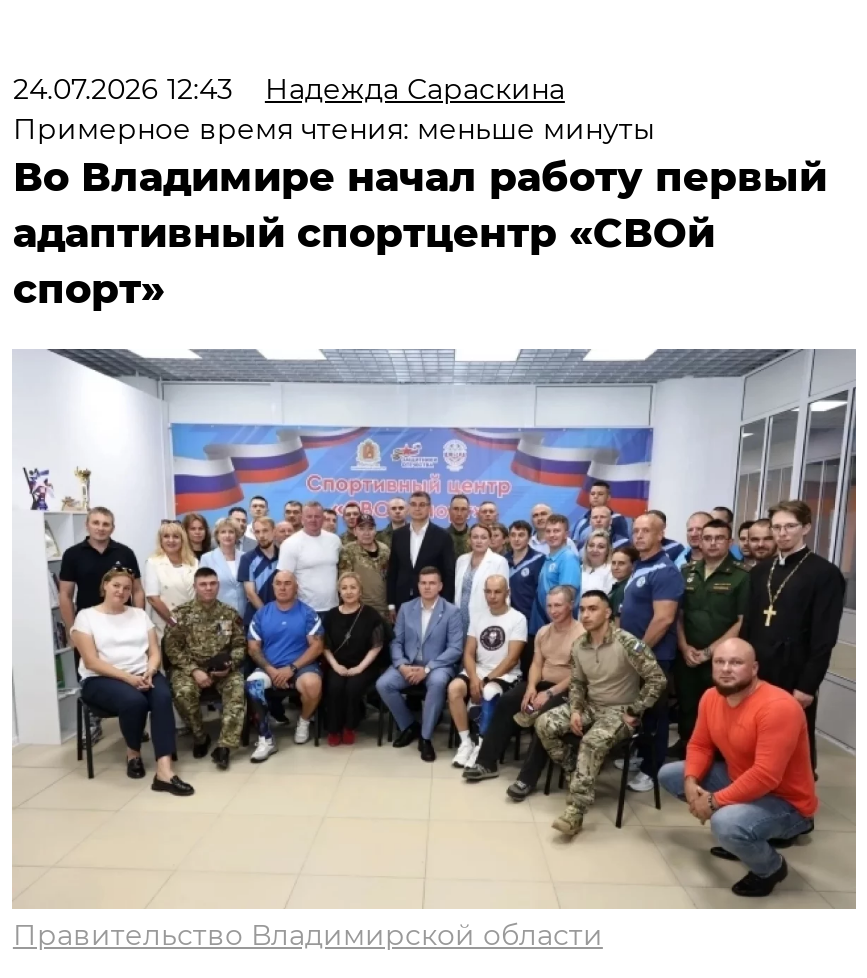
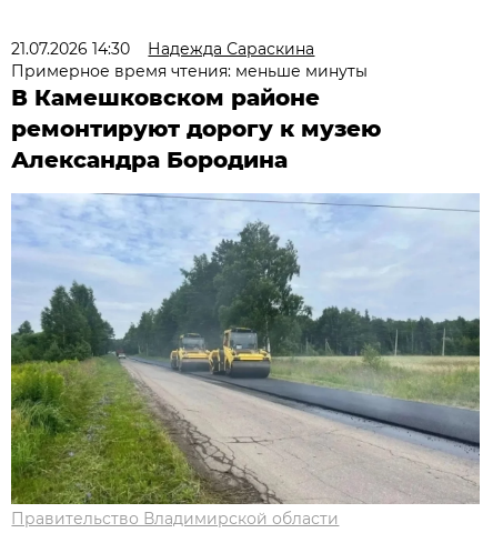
[13,70,565,106] 24.07.2026 12:43 Надежда Сараскина -> [12,39,315,59] 21.07.2026 14:30 Надежда Сараскина
[13,152,827,312] Во Владимире начал работу первый | адаптивный спортцентр «СВОй | спорт» -> [12,85,381,173] В Камешковском районе | ремонтируют дорогу к музею | Александра Бородина
[12,346,858,908] [image] -> [10,192,481,505] [image]

